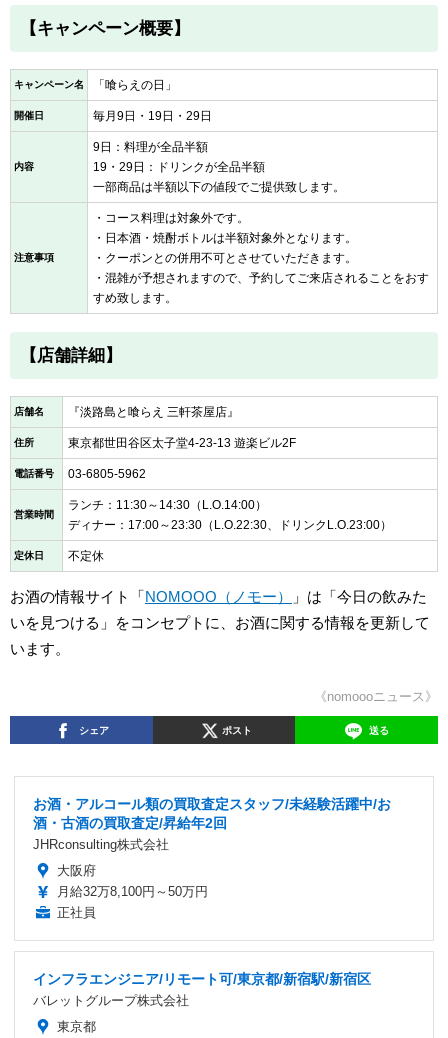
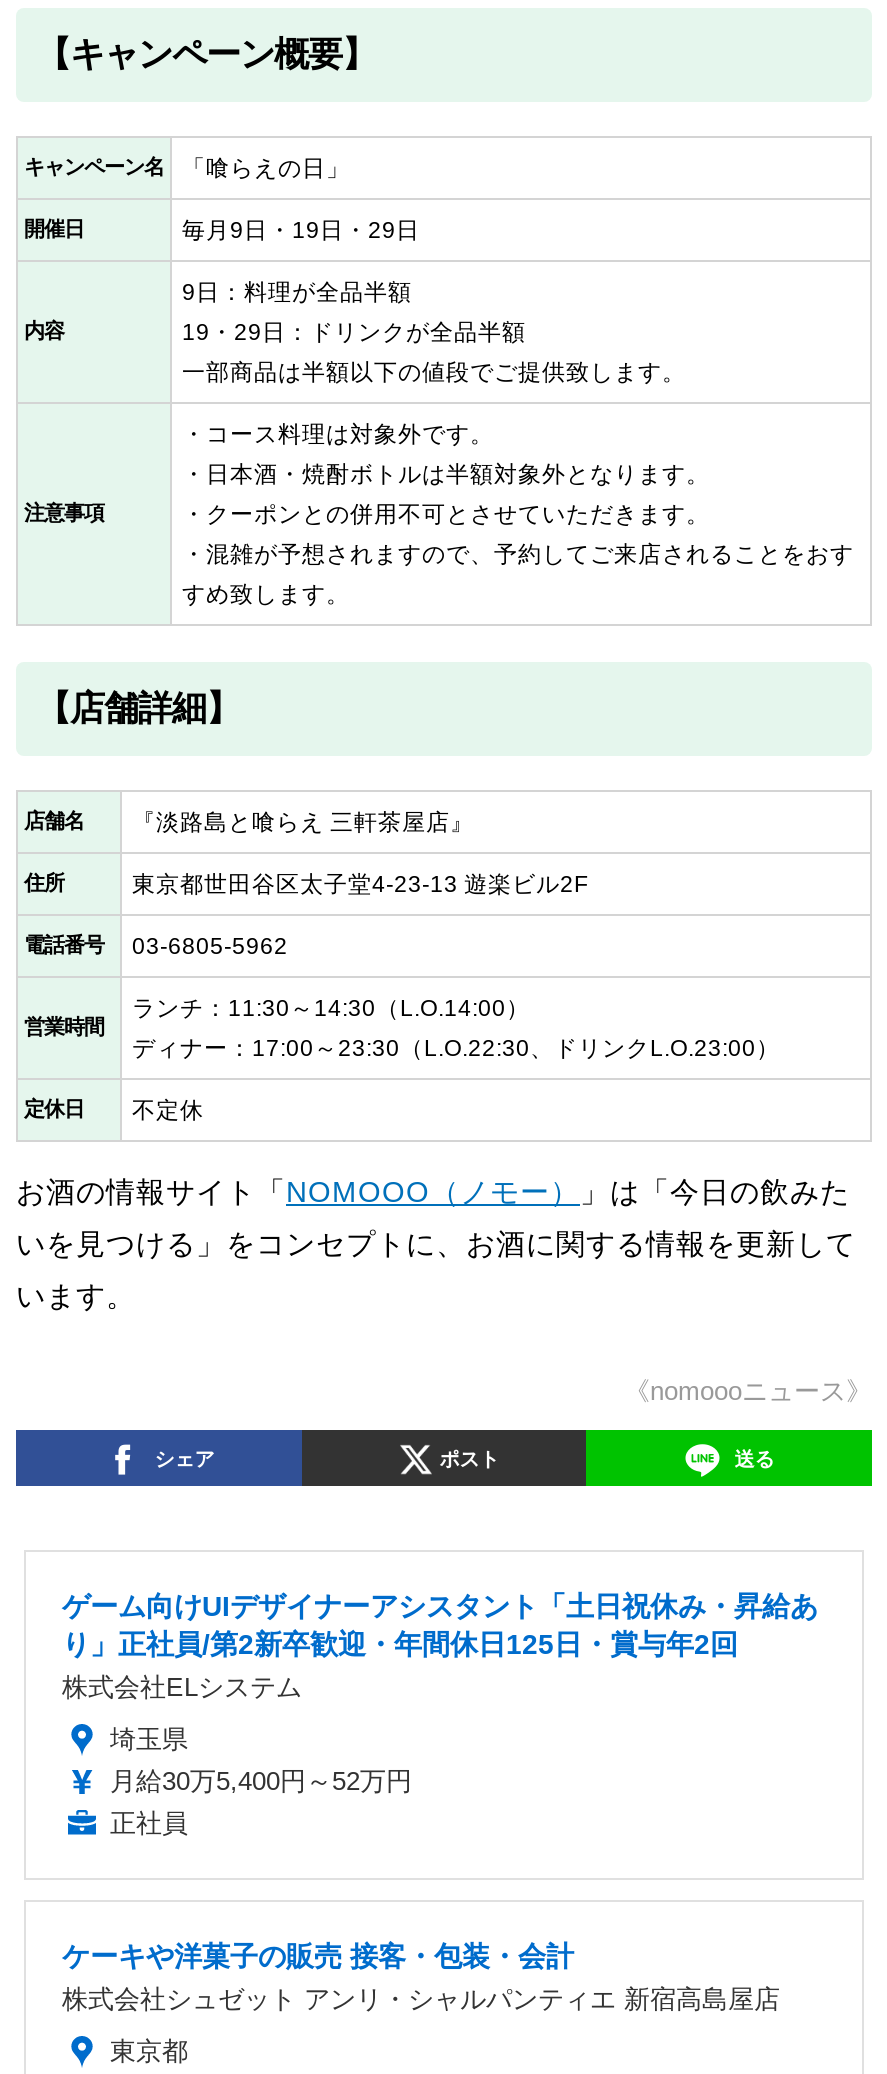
[33,796,391,852] お酒・アルコール類の買取査定スタッフ/未経験活躍中/お | 酒・古酒の買取査定/昇給年2回 | JHRconsulting株式会社 -> [62,1589,818,1701] ゲーム向けUIデザイナーアシスタント「土日祝休み・昇給あ | り」正社員/第2新卒歓迎・年間休日125日・賞与年2回 | 株式会社ELシステム
[57,863,208,899] 大阪府 | 月給32万8,100円～50万円 -> [110,1723,412,1795] 埼玉県 | 月給30万5,400円～52万円
[33,971,371,1008] インフラエンジニア/リモート可/東京都/新宿駅/新宿区 | バレットグループ株式会社 -> [62,1939,780,2013] ケーキや洋菓子の販売 接客・包装・会計 | 株式会社シュゼット アンリ・シャルパンティエ 新宿高島屋店

